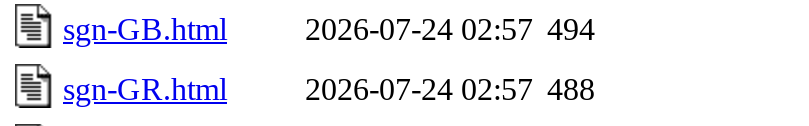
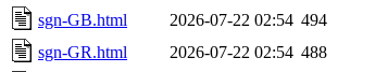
[305,12,595,46] 2026-07-24 02:57 494 -> [170,11,327,29] 2026-07-22 02:54 494
[305,72,595,106] 2026-07-24 02:57 488 -> [170,43,327,61] 2026-07-22 02:54 488

